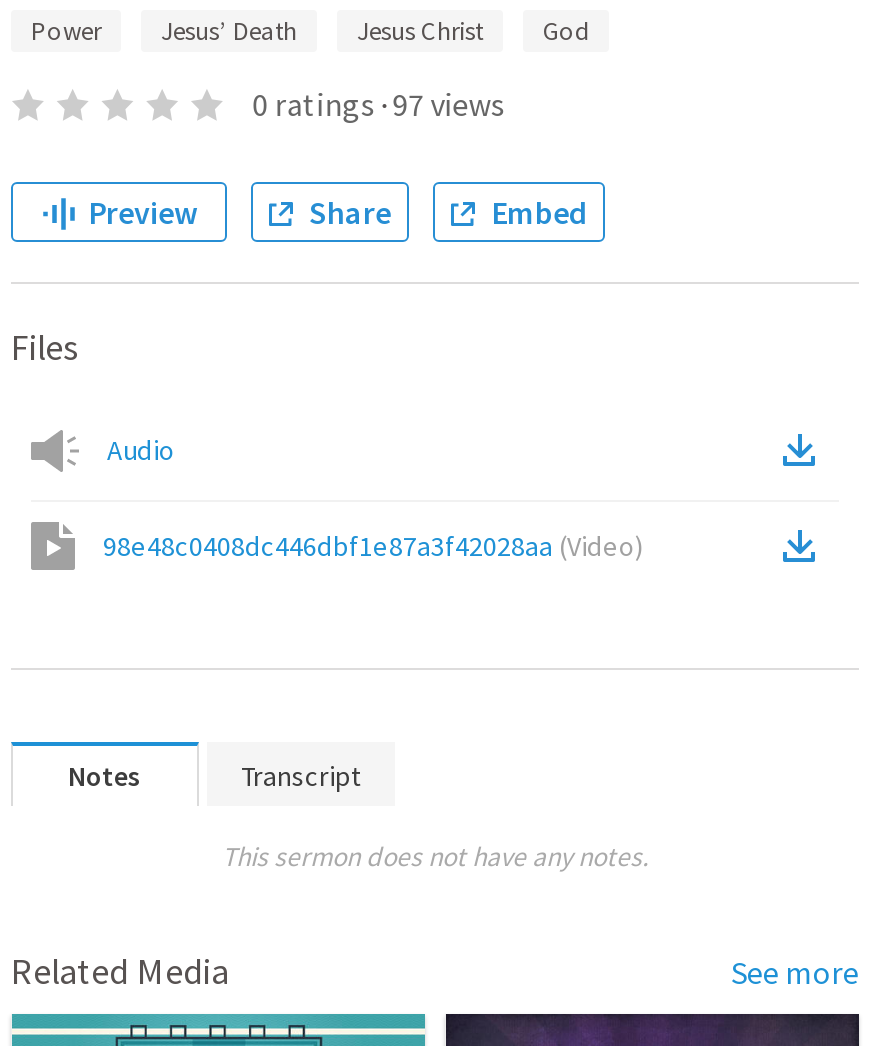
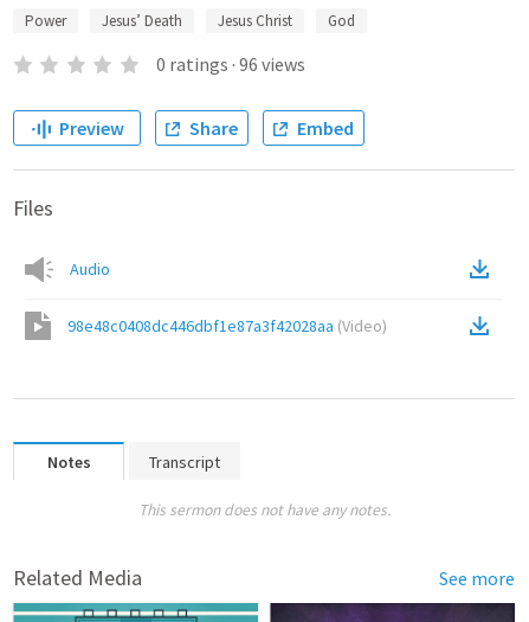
[252,84,504,124] 0 ratings · 97 views -> [156,52,305,76] 0 ratings · 96 views

